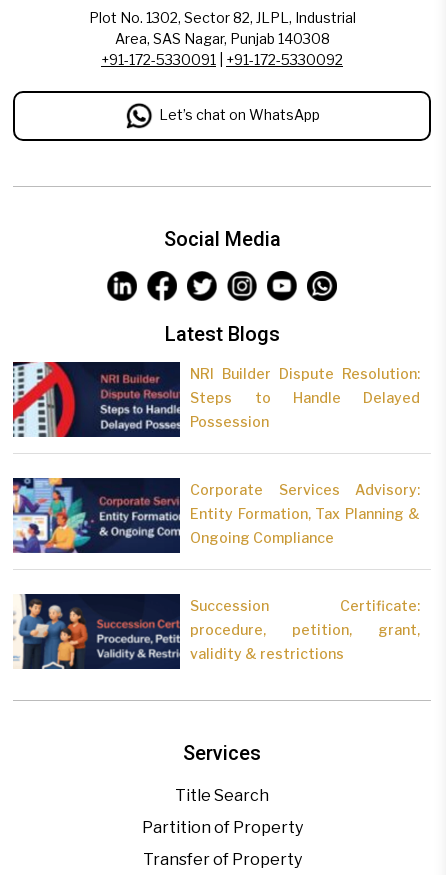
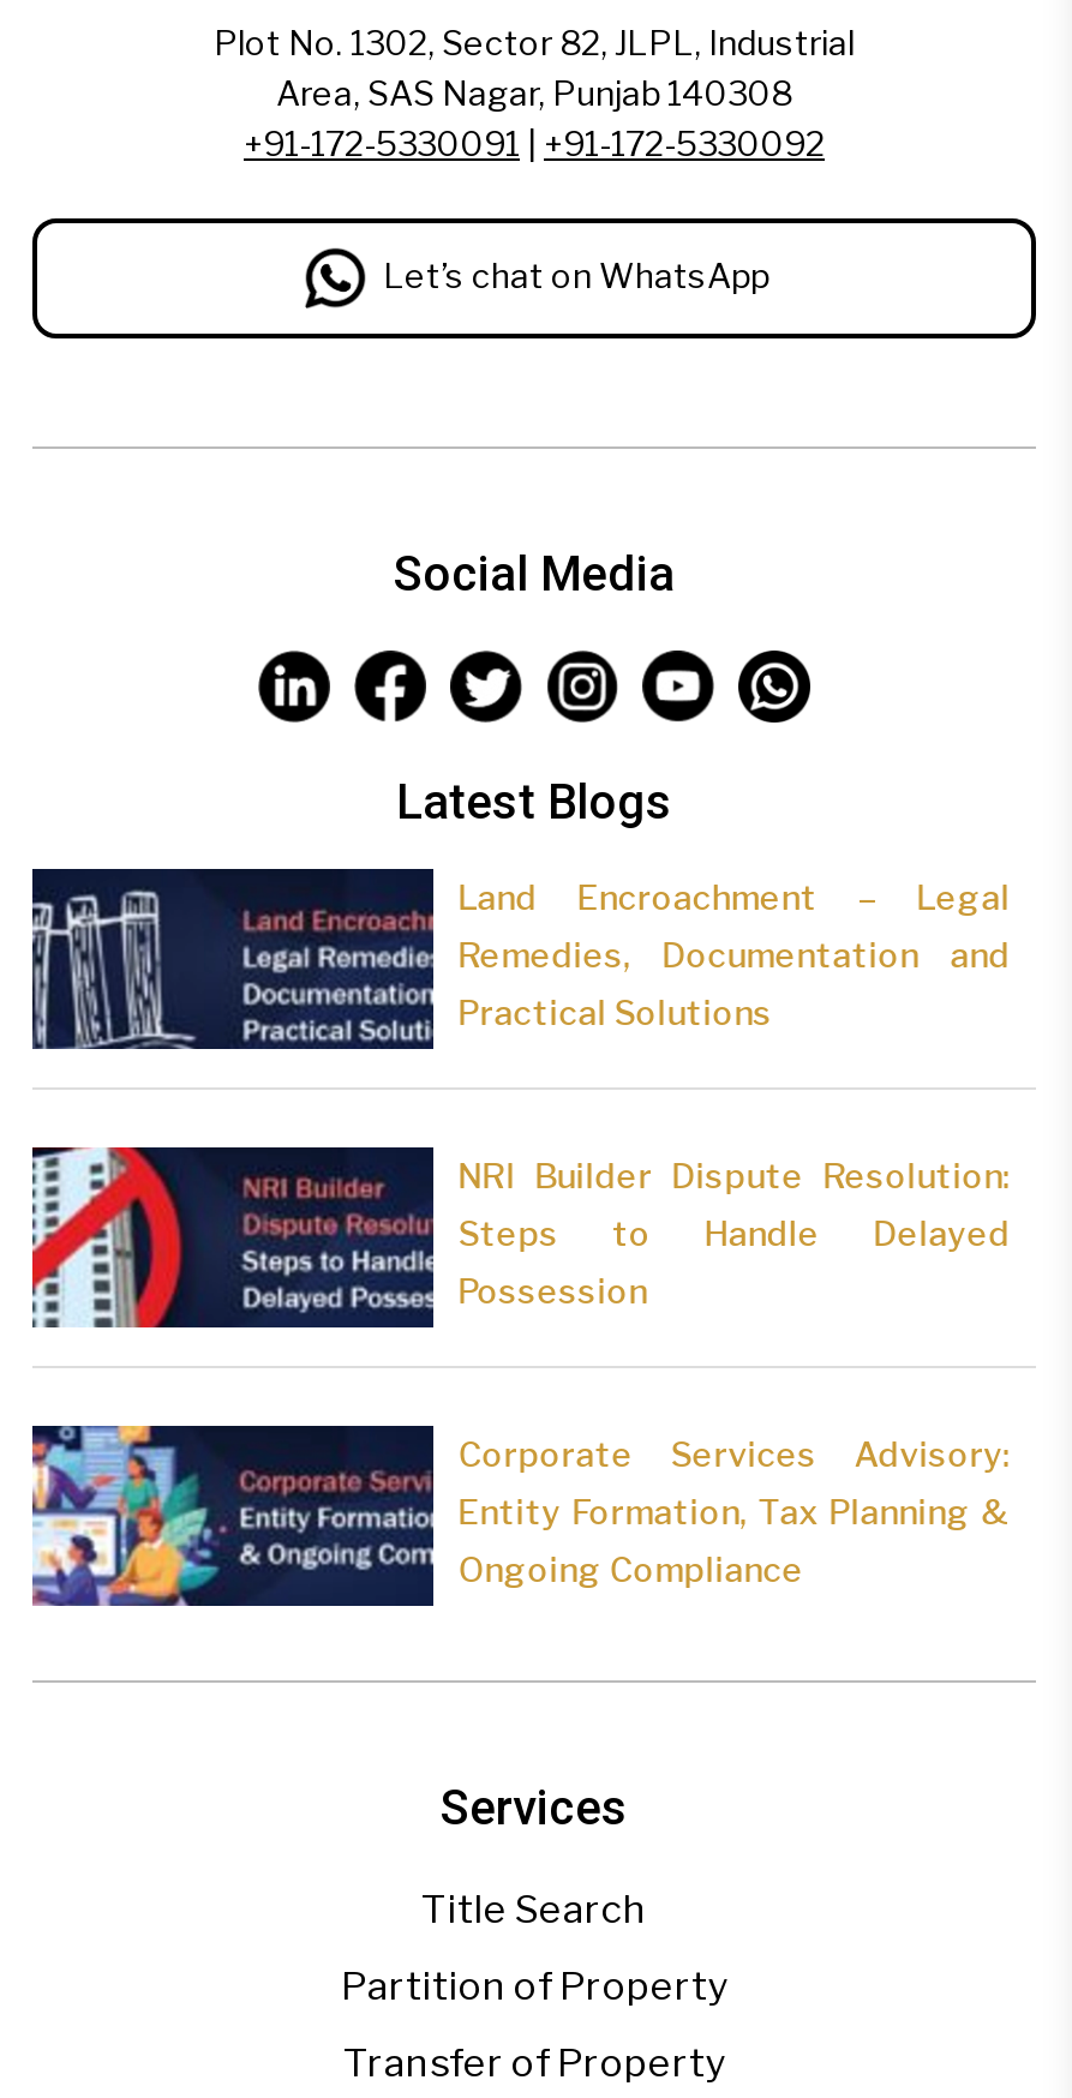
none -> [30,867,196,1051] [image]
none -> [241,876,1010,1042] [image] | Land Encroachment – Legal | Remedies, Documentation and | Practical Solutions
moved [11,360,420,546] -> [28,1143,1010,1589]: [image] | NRI Builder Dispute Resolution: | Steps to Handle Delayed | Possession | Corporate Services Advisory: | Entity Formation, Tax Planning & | Ongoing Compliance
[13,593,420,669] [image] | Succession Certificate: | procedure, petition, grant, | validity & restrictions -> none

